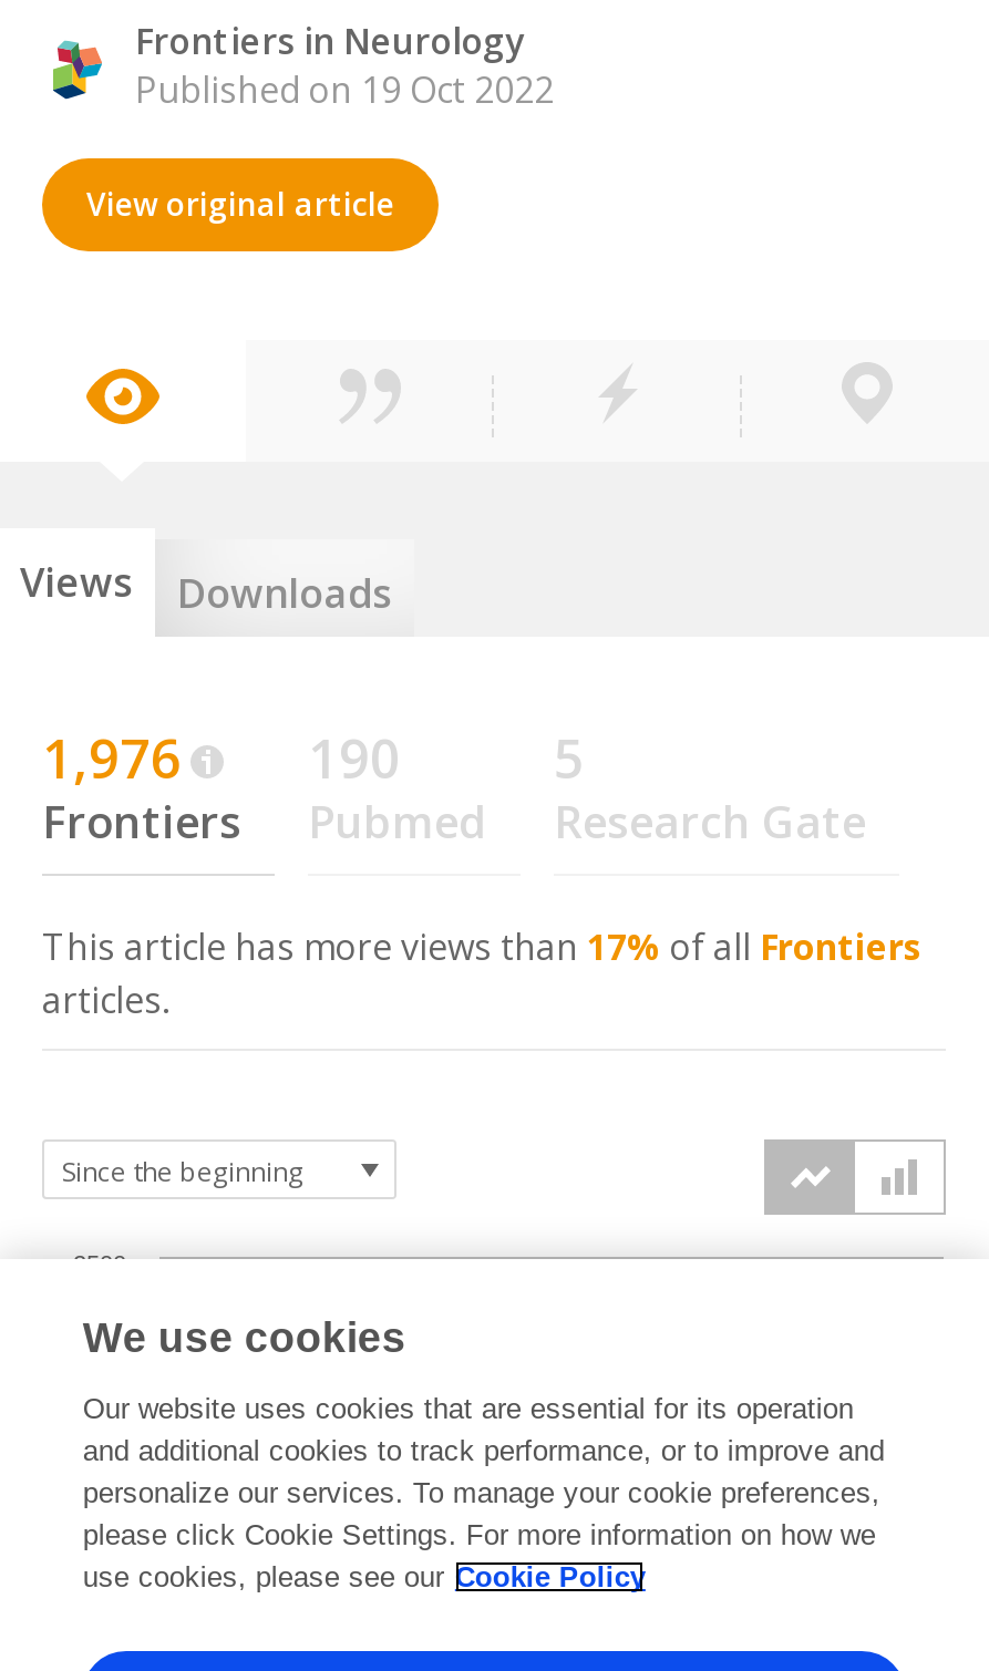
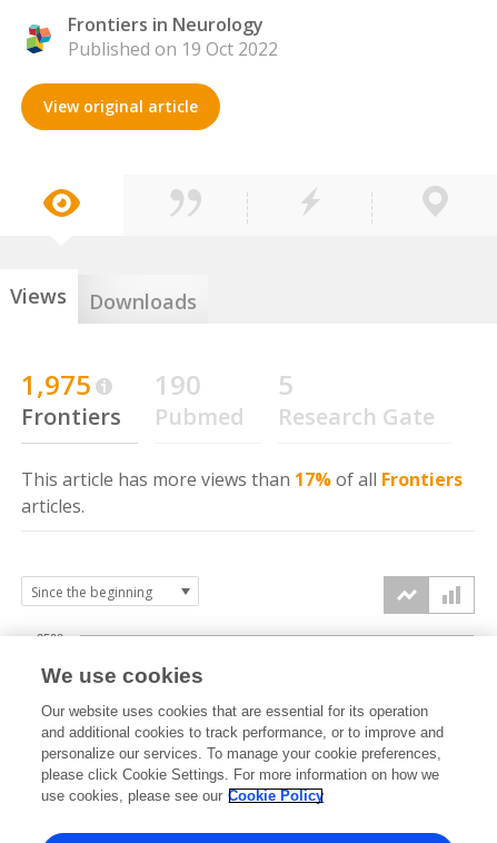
[42,721,182,794] 1,976 -> [21,366,91,403] 1,975

